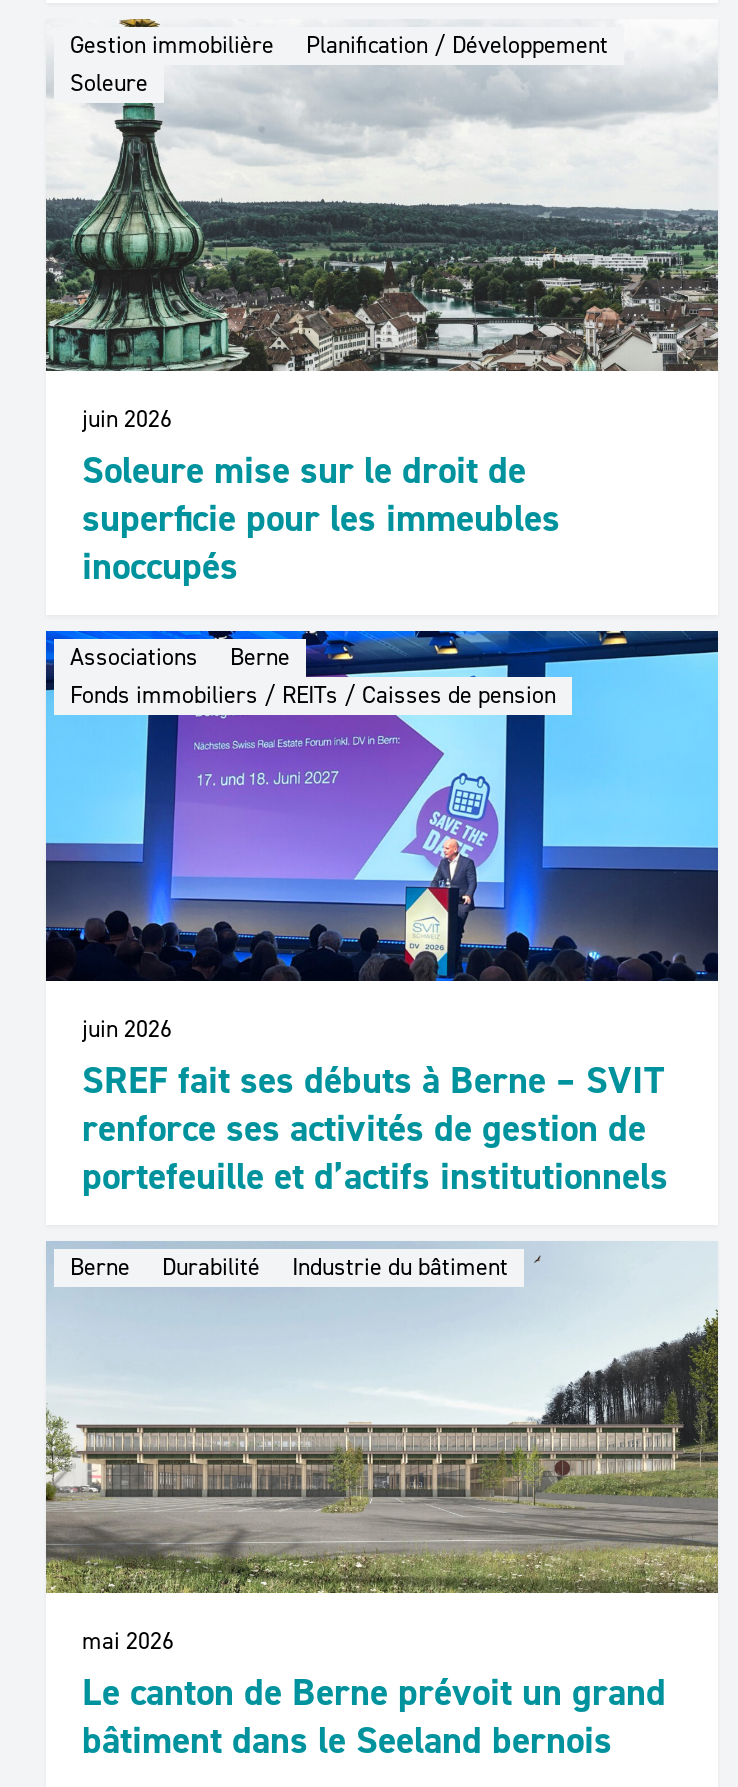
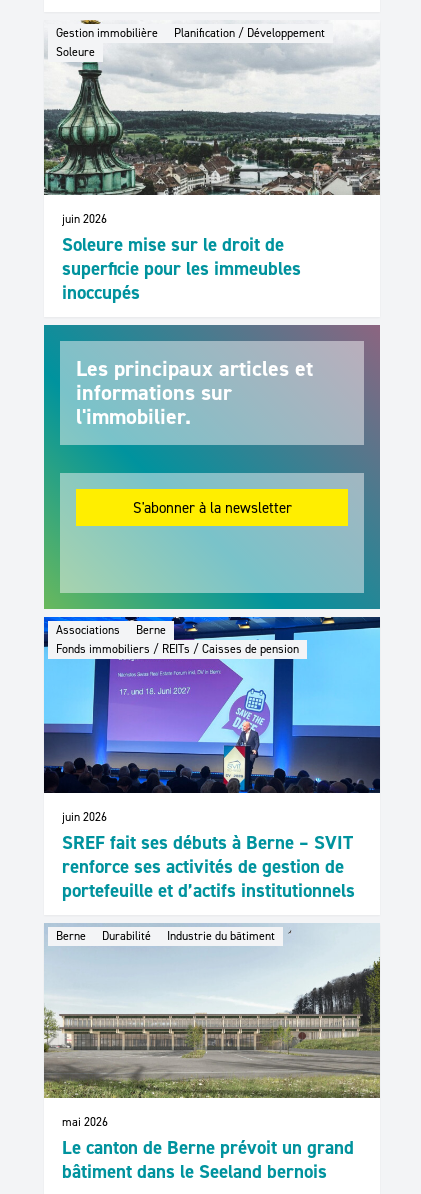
none -> [43,324,381,610] [image] | Les principaux articles et | informations sur | l'immobilier. | S'abonner à la newsletter

